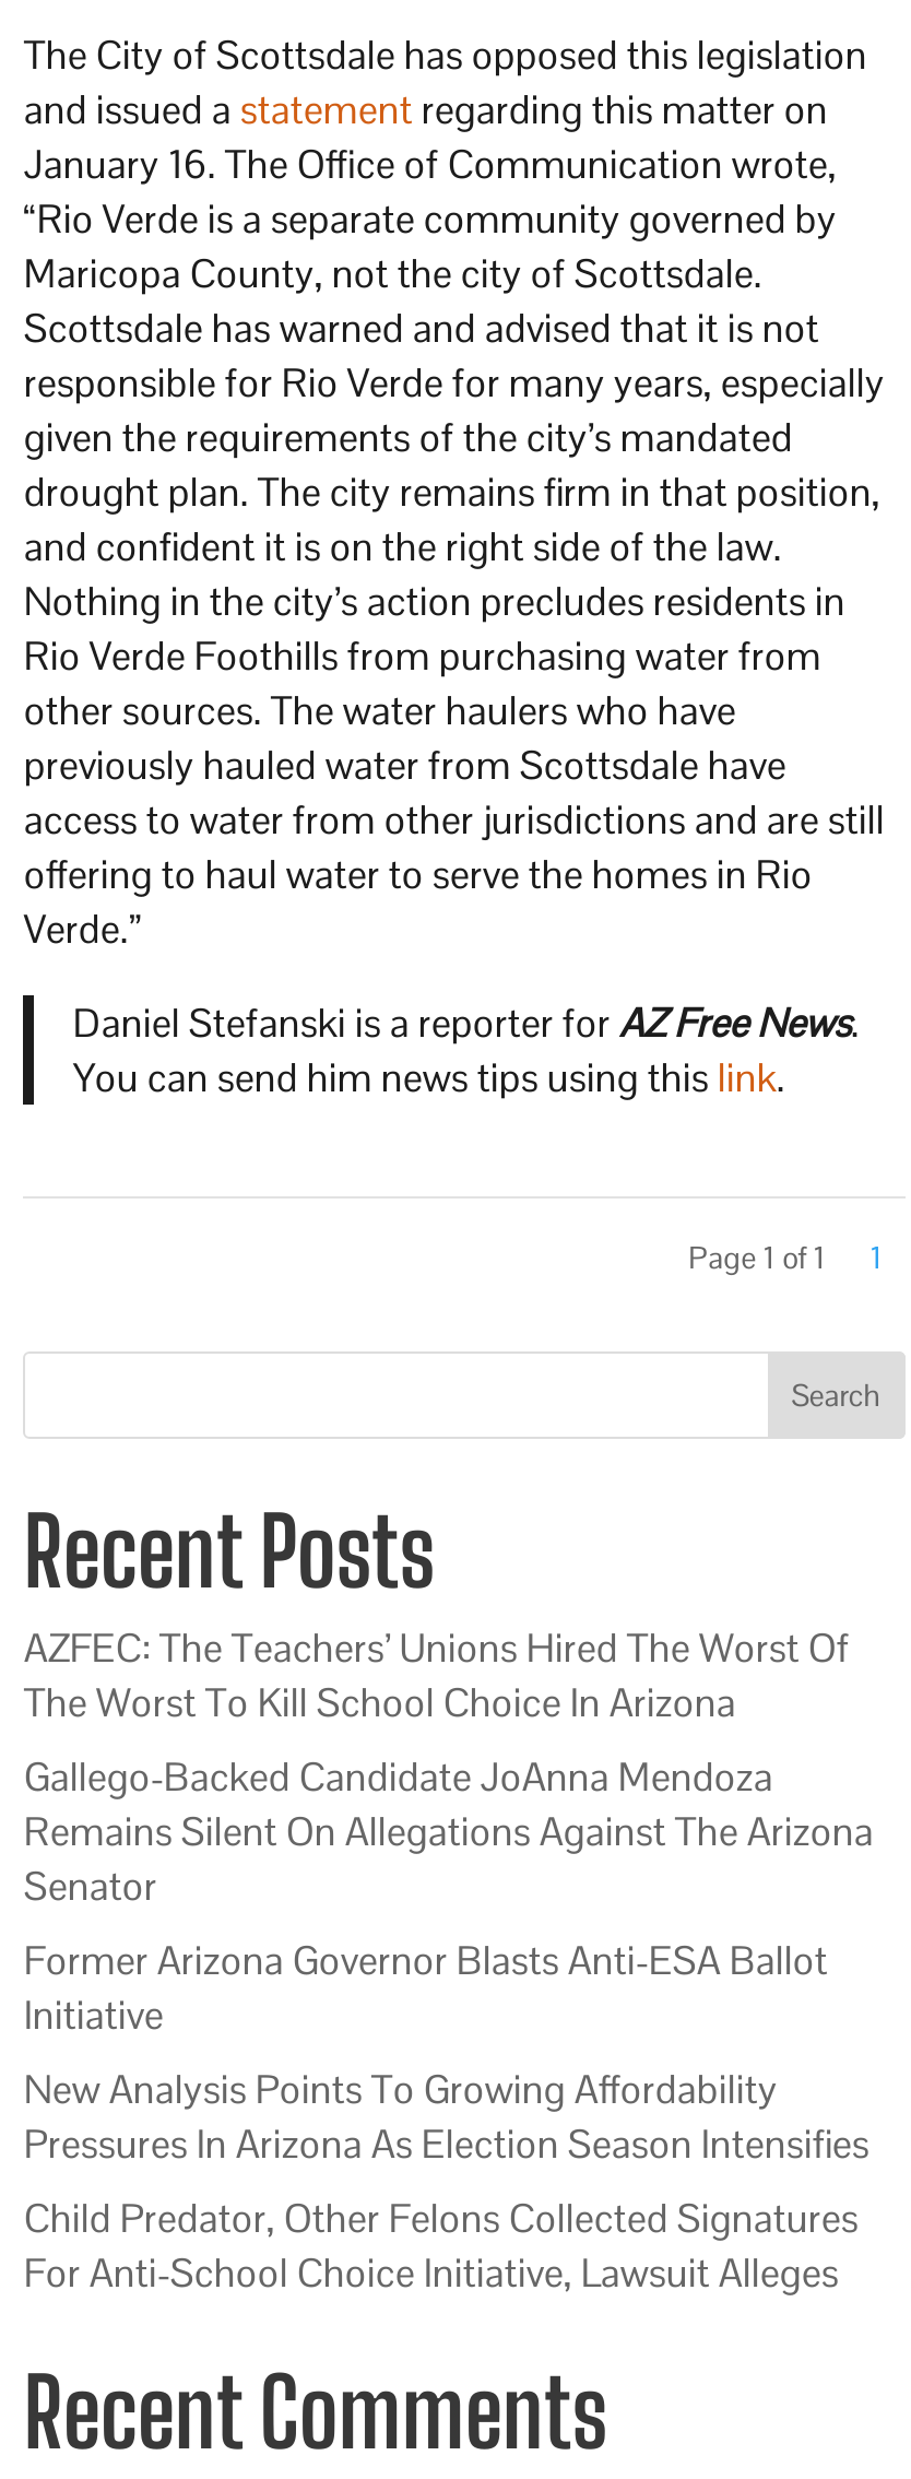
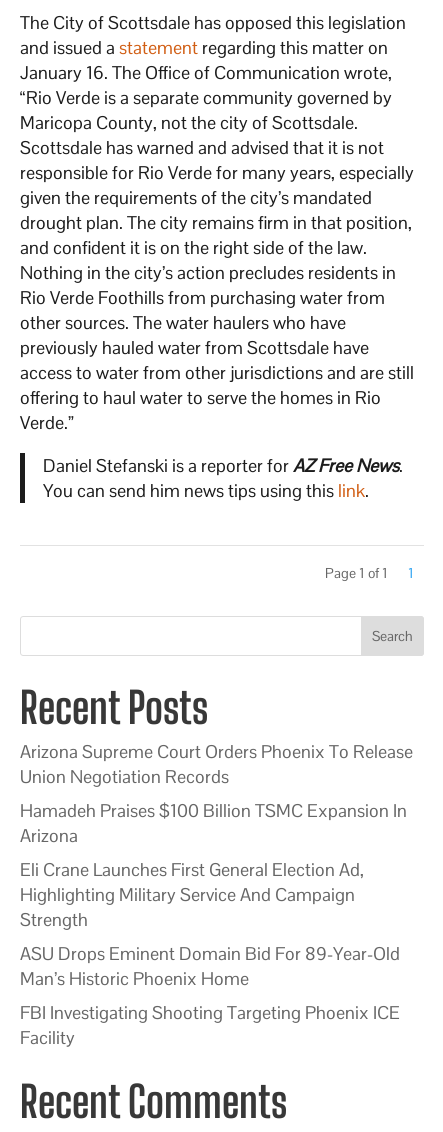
[24,1624,850,1728] AZFEC: The Teachers’ Unions Hired The Worst Of | The Worst To Kill School Choice In Arizona -> [20,740,413,788] Arizona Supreme Court Orders Phoenix To Release | Union Negotiation Records
[24,1752,874,1912] Gallego-Backed Candidate JoAnna Mendoza | Remains Silent On Allegations Against The Arizona | Senator -> [20,799,407,847] Hamadeh Praises $100 Billion TSMC Expansion In | Arizona
[24,1936,828,2041] Former Arizona Governor Blasts Anti-ESA Ballot | Initiative -> [20,858,364,931] Eli Crane Launches First General Election Ad, | Highlighting Military Service And Campaign | Strength
[24,2065,869,2170] New Analysis Points To Growing Affordability | Pressures In Arizona As Election Season Intensifies -> [20,942,400,990] ASU Drops Eminent Domain Bid For 89-Year-Old | Man’s Historic Phoenix Home
[24,2194,858,2299] Child Predator, Other Felons Collected Signatures | For Anti-School Choice Initiative, Lawsuit Alleges -> [20,1001,400,1049] FBI Investigating Shooting Targeting Phoenix ICE | Facility

